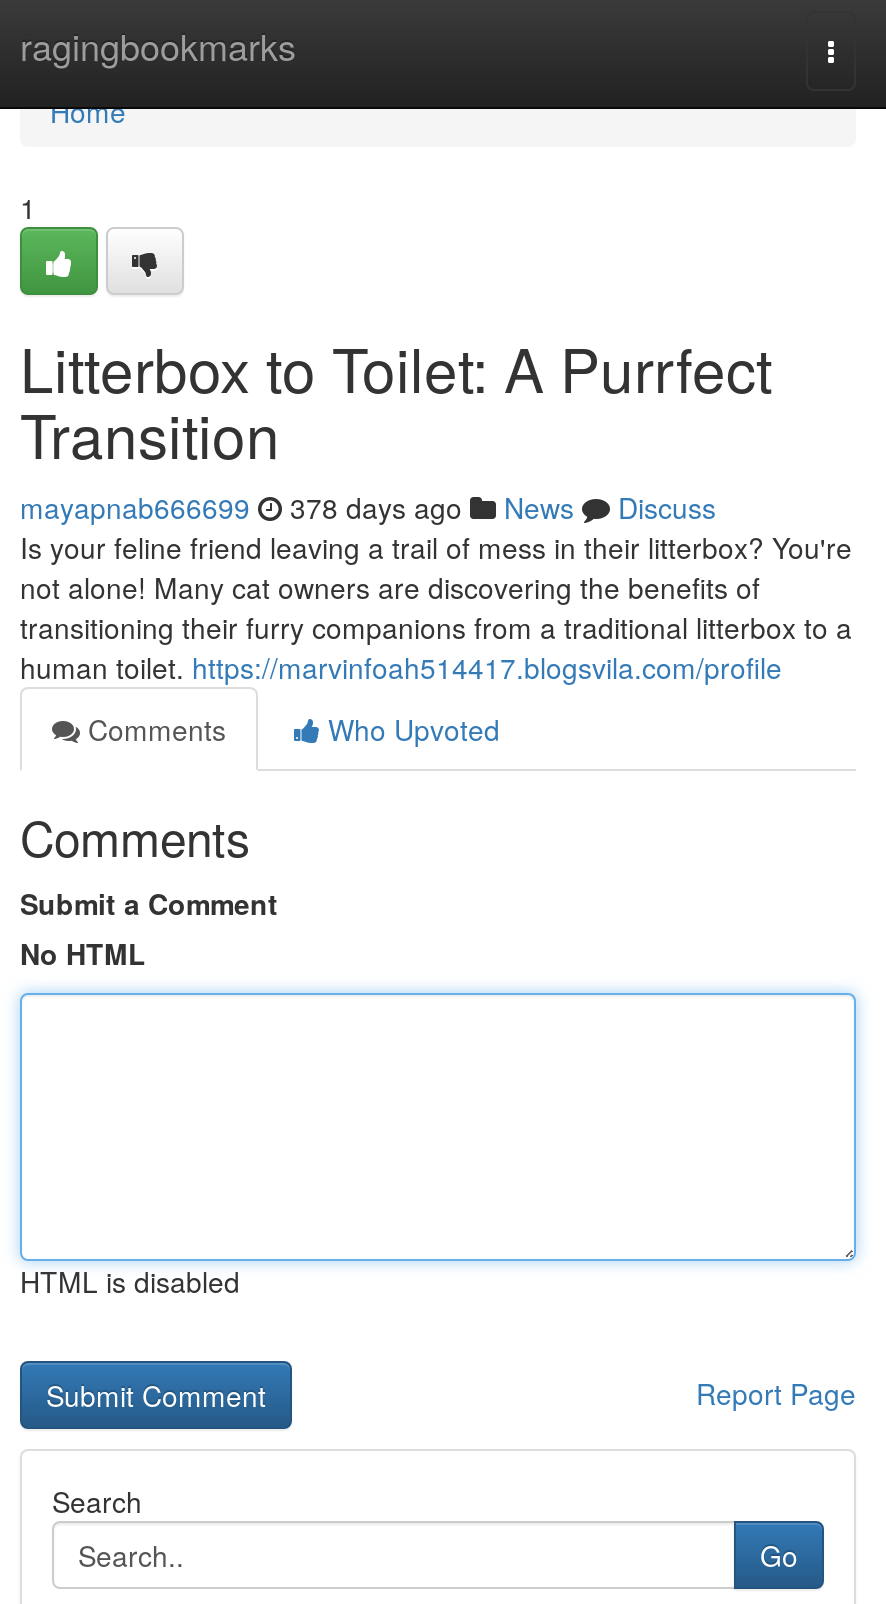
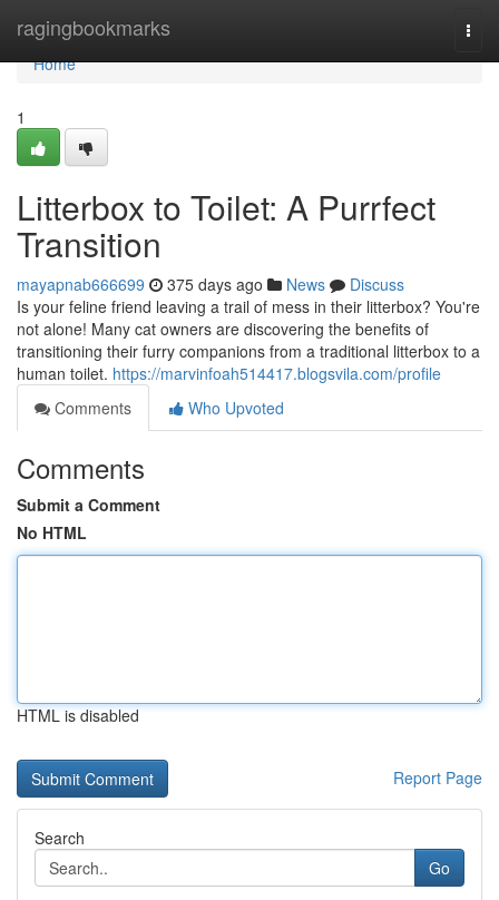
[20,487,716,527] mayapnab666699 378 days ago News Discuss -> [17,273,404,295] mayapnab666699 375 days ago News Discuss

